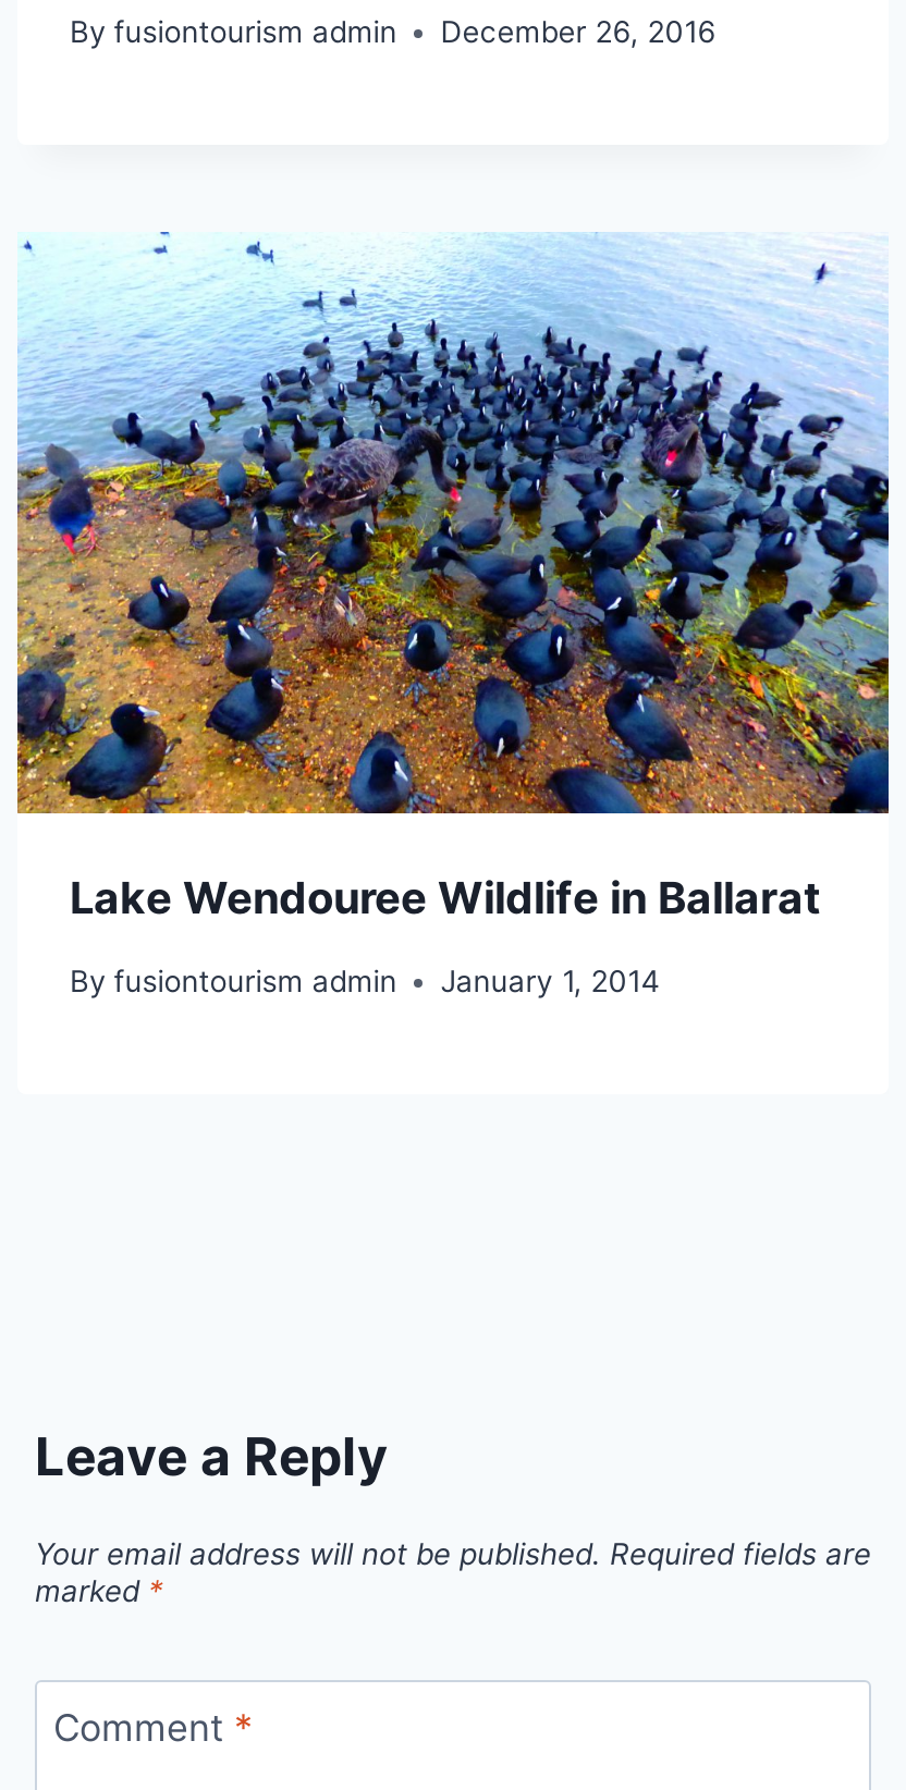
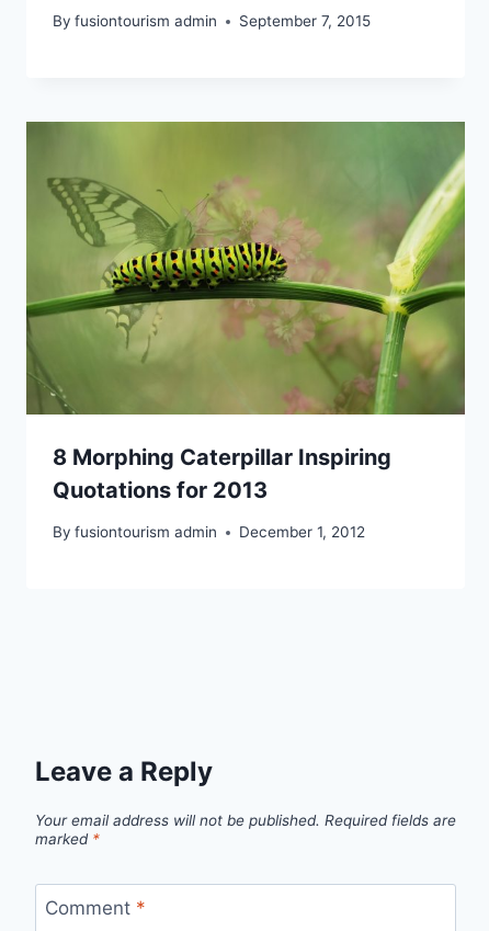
[70,14,715,49] By fusiontourism admin December 26, 2016 -> [53,12,371,30] By fusiontourism admin September 7, 2015
[15,230,891,924] [image] | Lake Wendouree Wildlife in Ballarat -> [25,121,466,503] [image] | 8 Morphing Caterpillar Inspiring | Quotations for 2013
[70,964,660,999] By fusiontourism admin January 1, 2014 -> [53,524,365,541] By fusiontourism admin December 1, 2012

